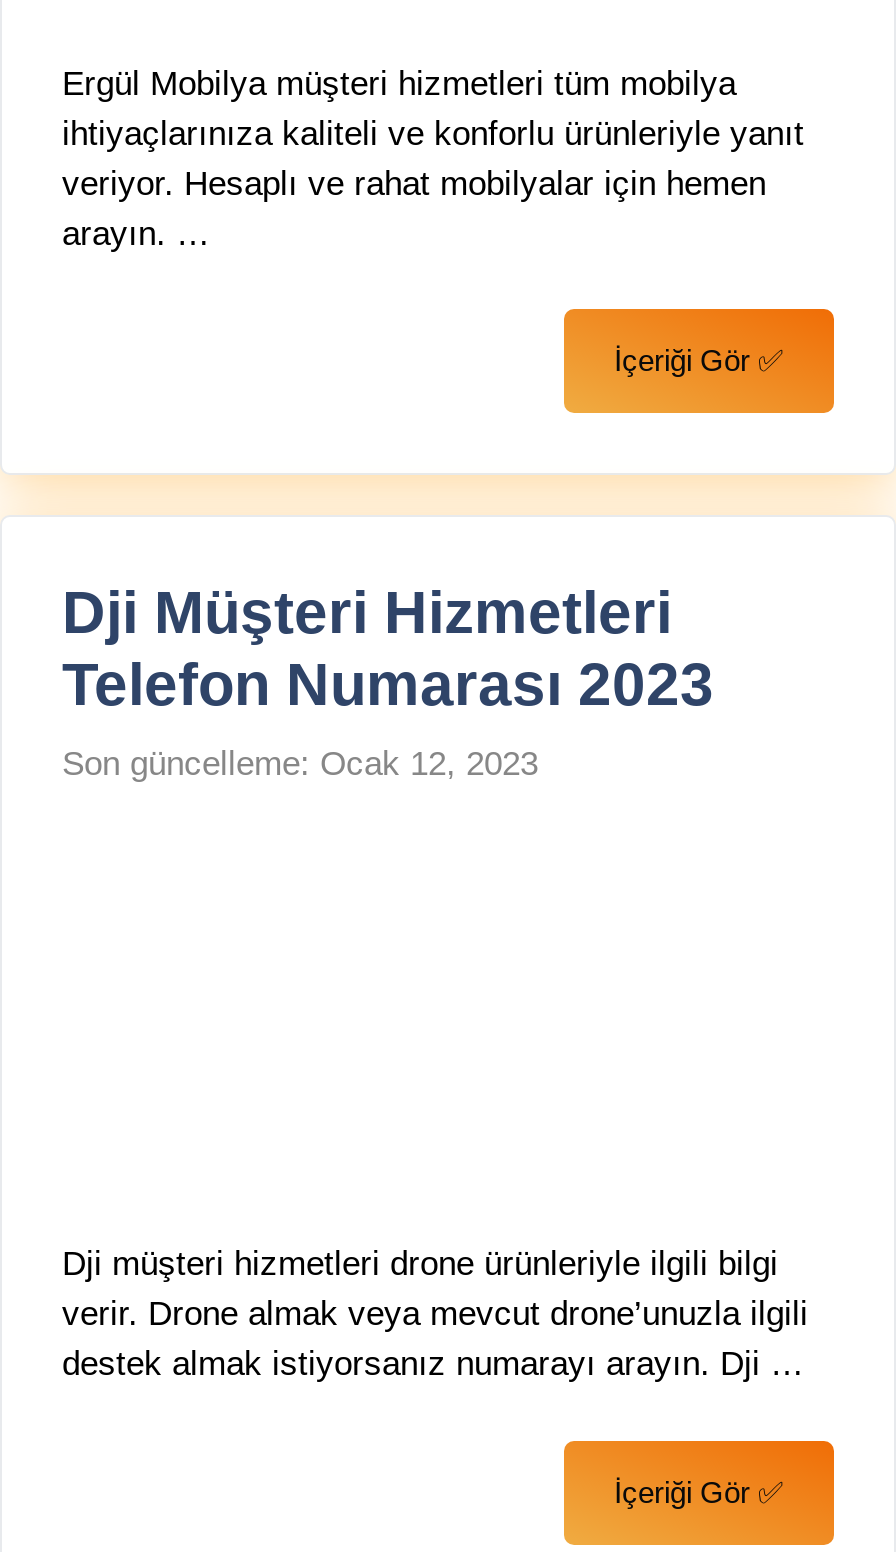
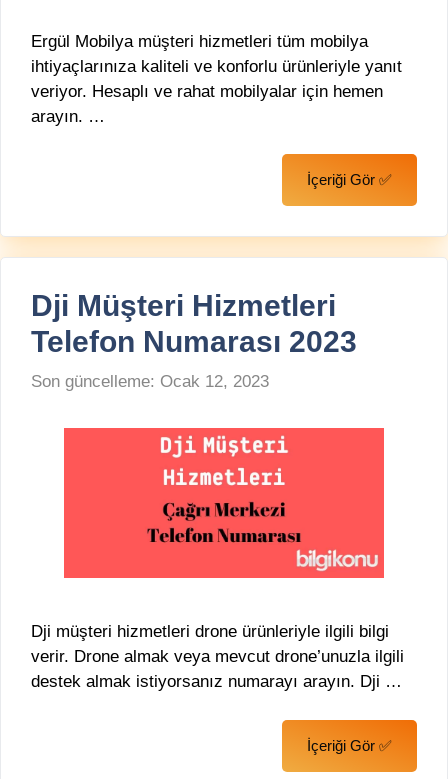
none -> [63,427,385,579] [image]

